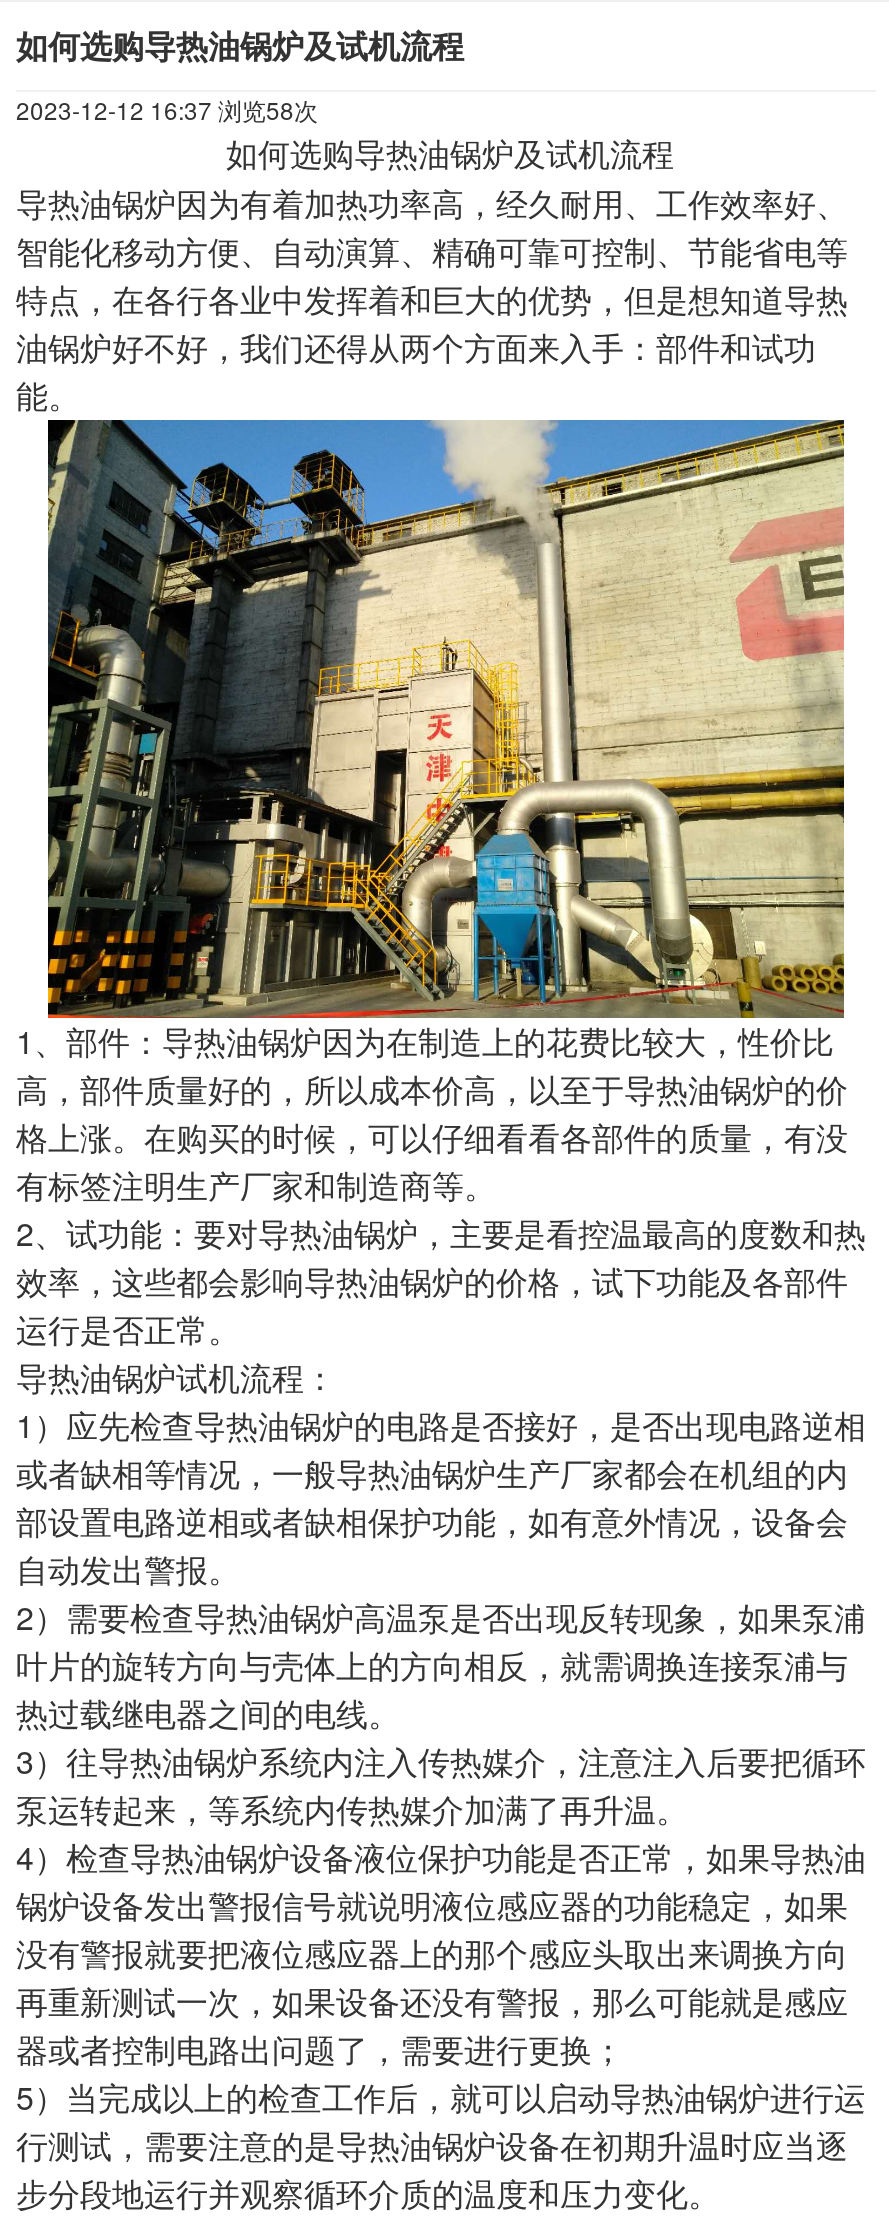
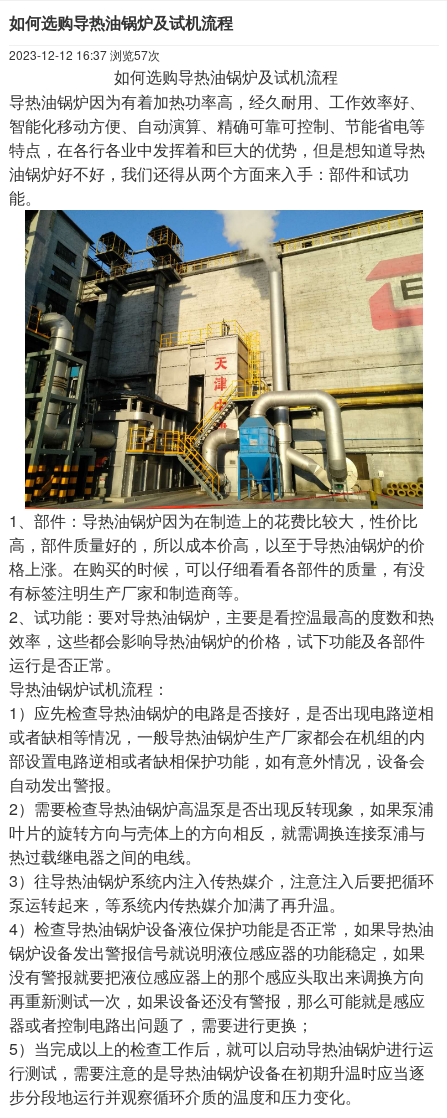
[16,92,318,126] 2023-12-12 16:37 浏览58次 -> [9,46,160,63] 2023-12-12 16:37 浏览57次

